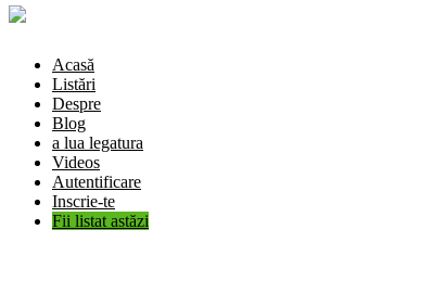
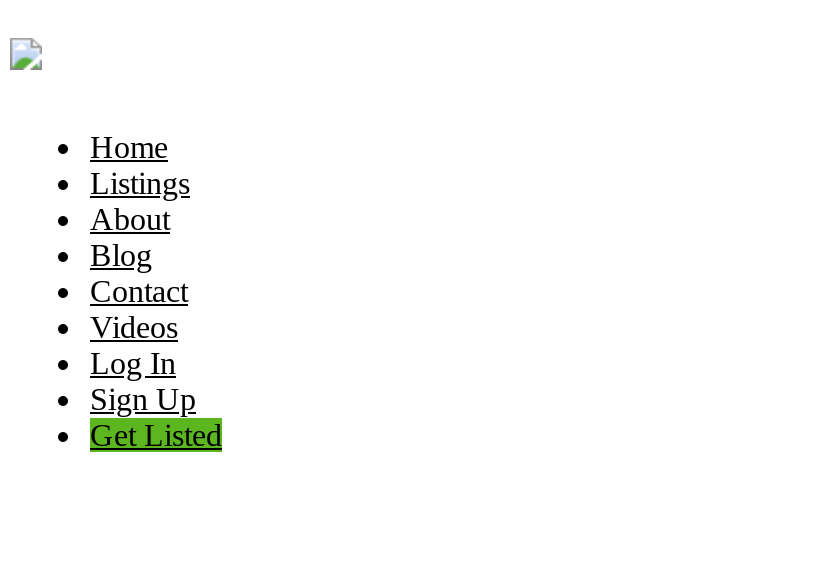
[52,55,101,113] Acasă | Listări | Despre -> [90,130,190,236] Home | Listings | About
[52,133,143,152] a lua legatura -> [90,274,188,308] Contact
[52,172,149,230] Autentificare | Inscrie-te | Fii listat astăzi -> [90,346,222,452] Log In | Sign Up | Get Listed

